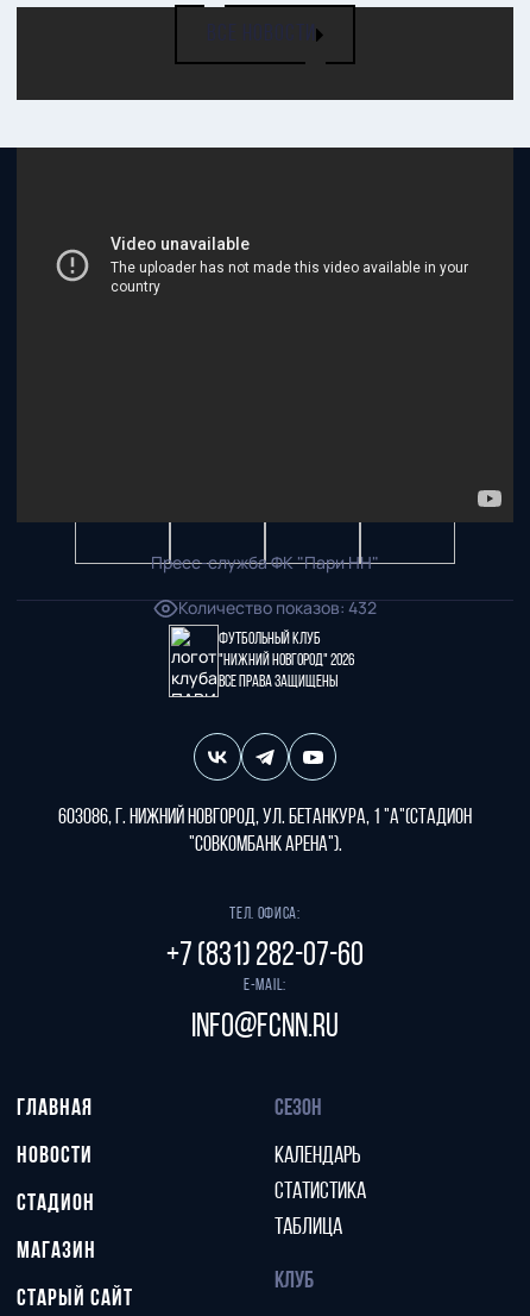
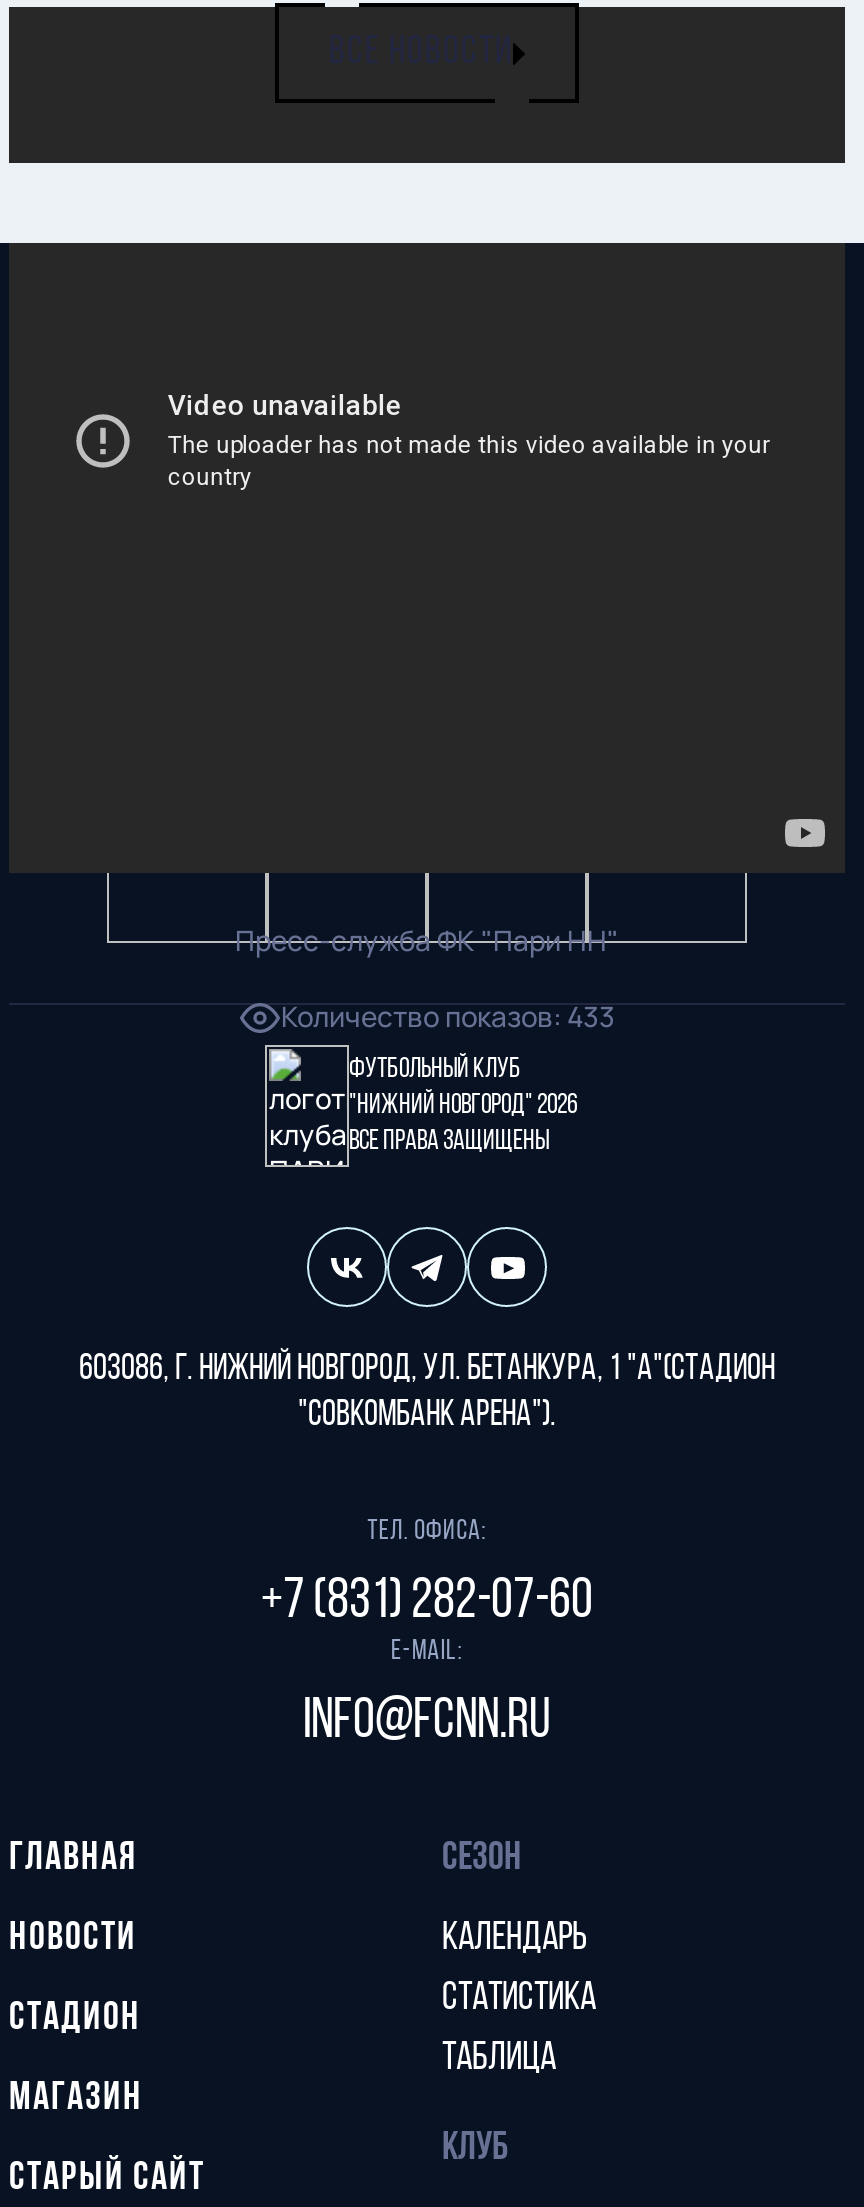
[178,597,377,619] Количество показов: 432 -> [281,998,615,1036] Количество показов: 433

